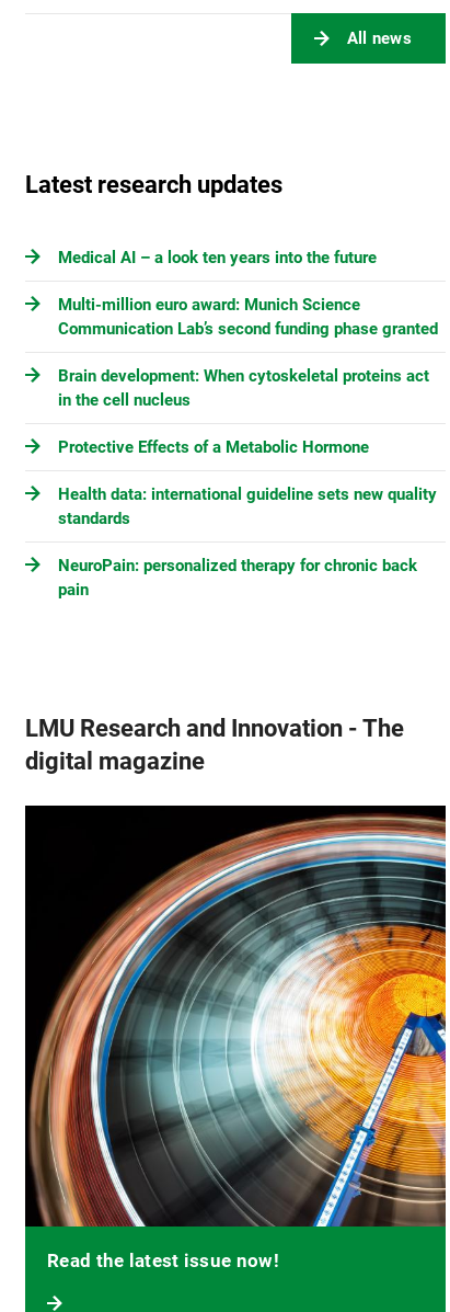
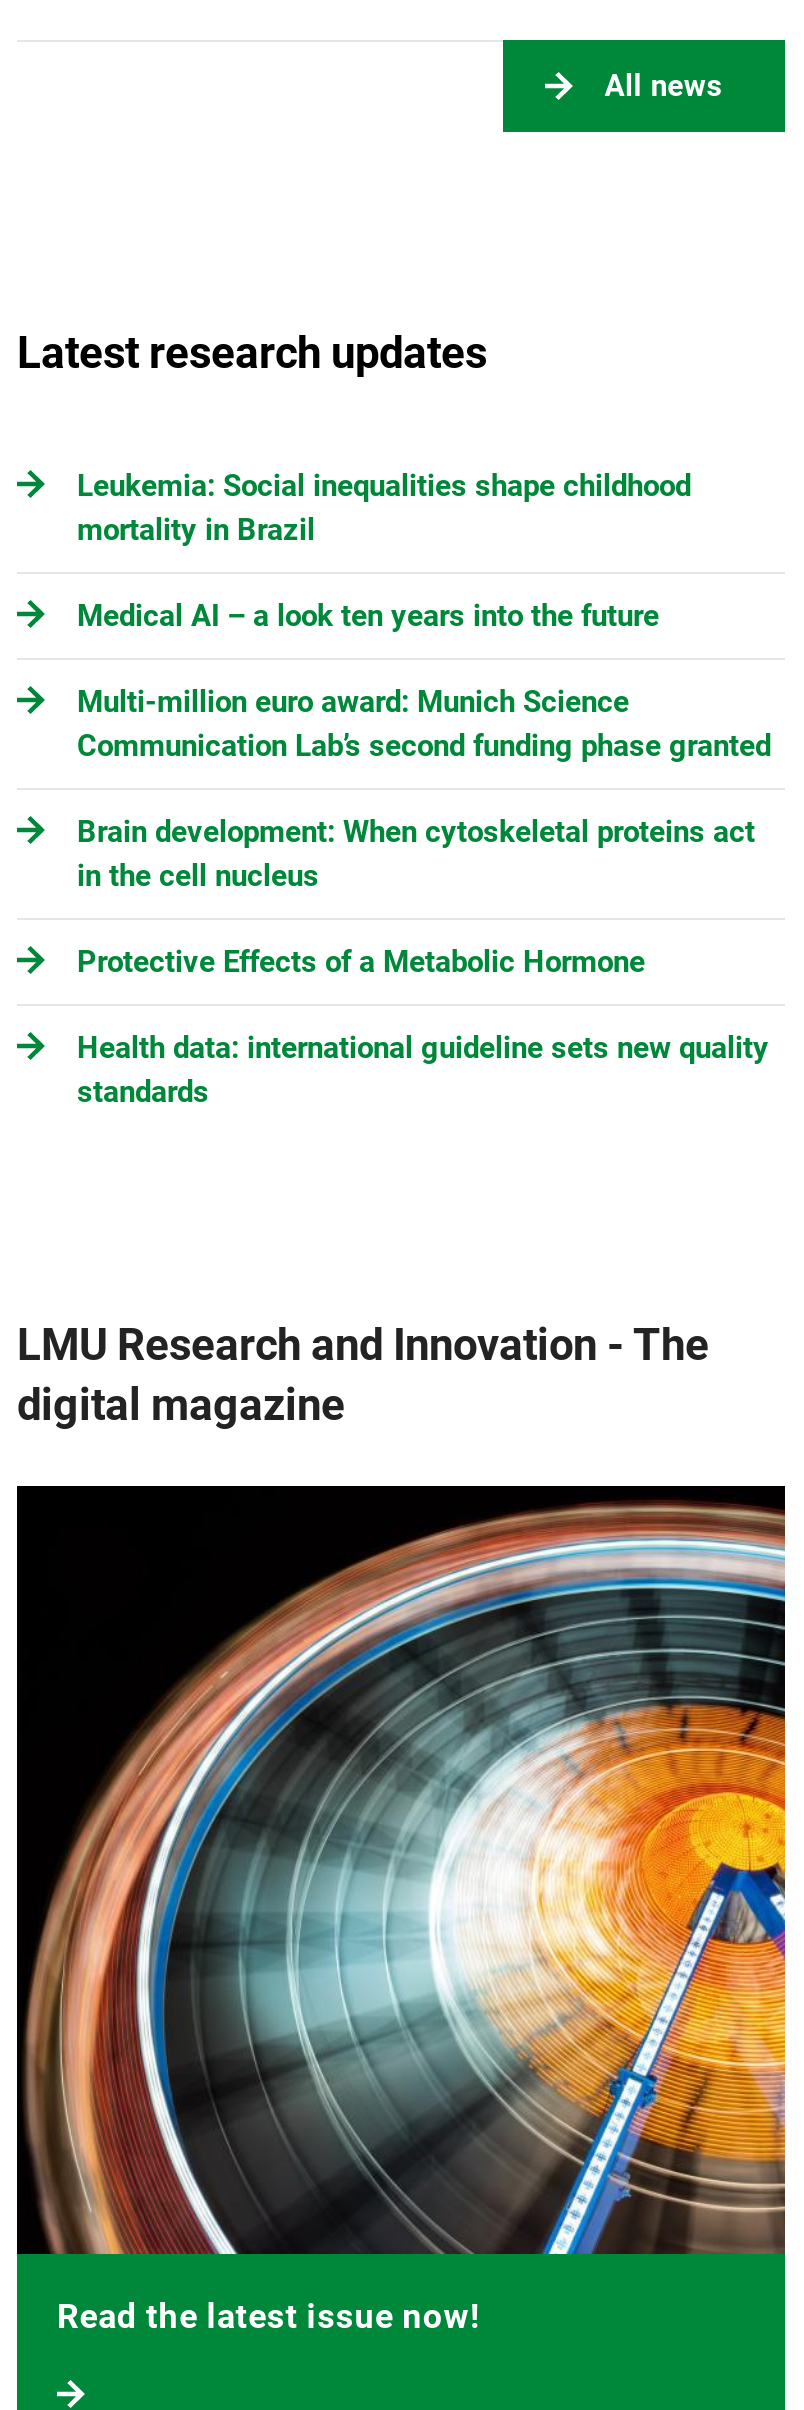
none -> [77,468,691,548] Leukemia: Social inequalities shape childhood | mortality in Brazil
moved [58,248,438,528] -> [77,598,771,1110]: Medical AI – a look ten years into the future | Multi-million euro award: Munich Science | Communication Lab’s second funding phase granted | Brain development: When cytoskeletal proteins act | in the cell nucleus | Protective Effects of a Metabolic Hormone | Health data: international guideline sets new quality | standards
[58,556,417,600] NeuroPain: personalized therapy for chronic back | pain -> none

